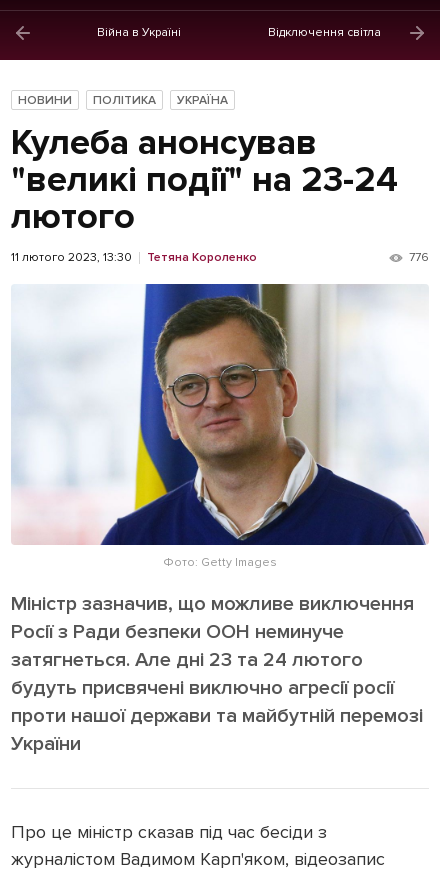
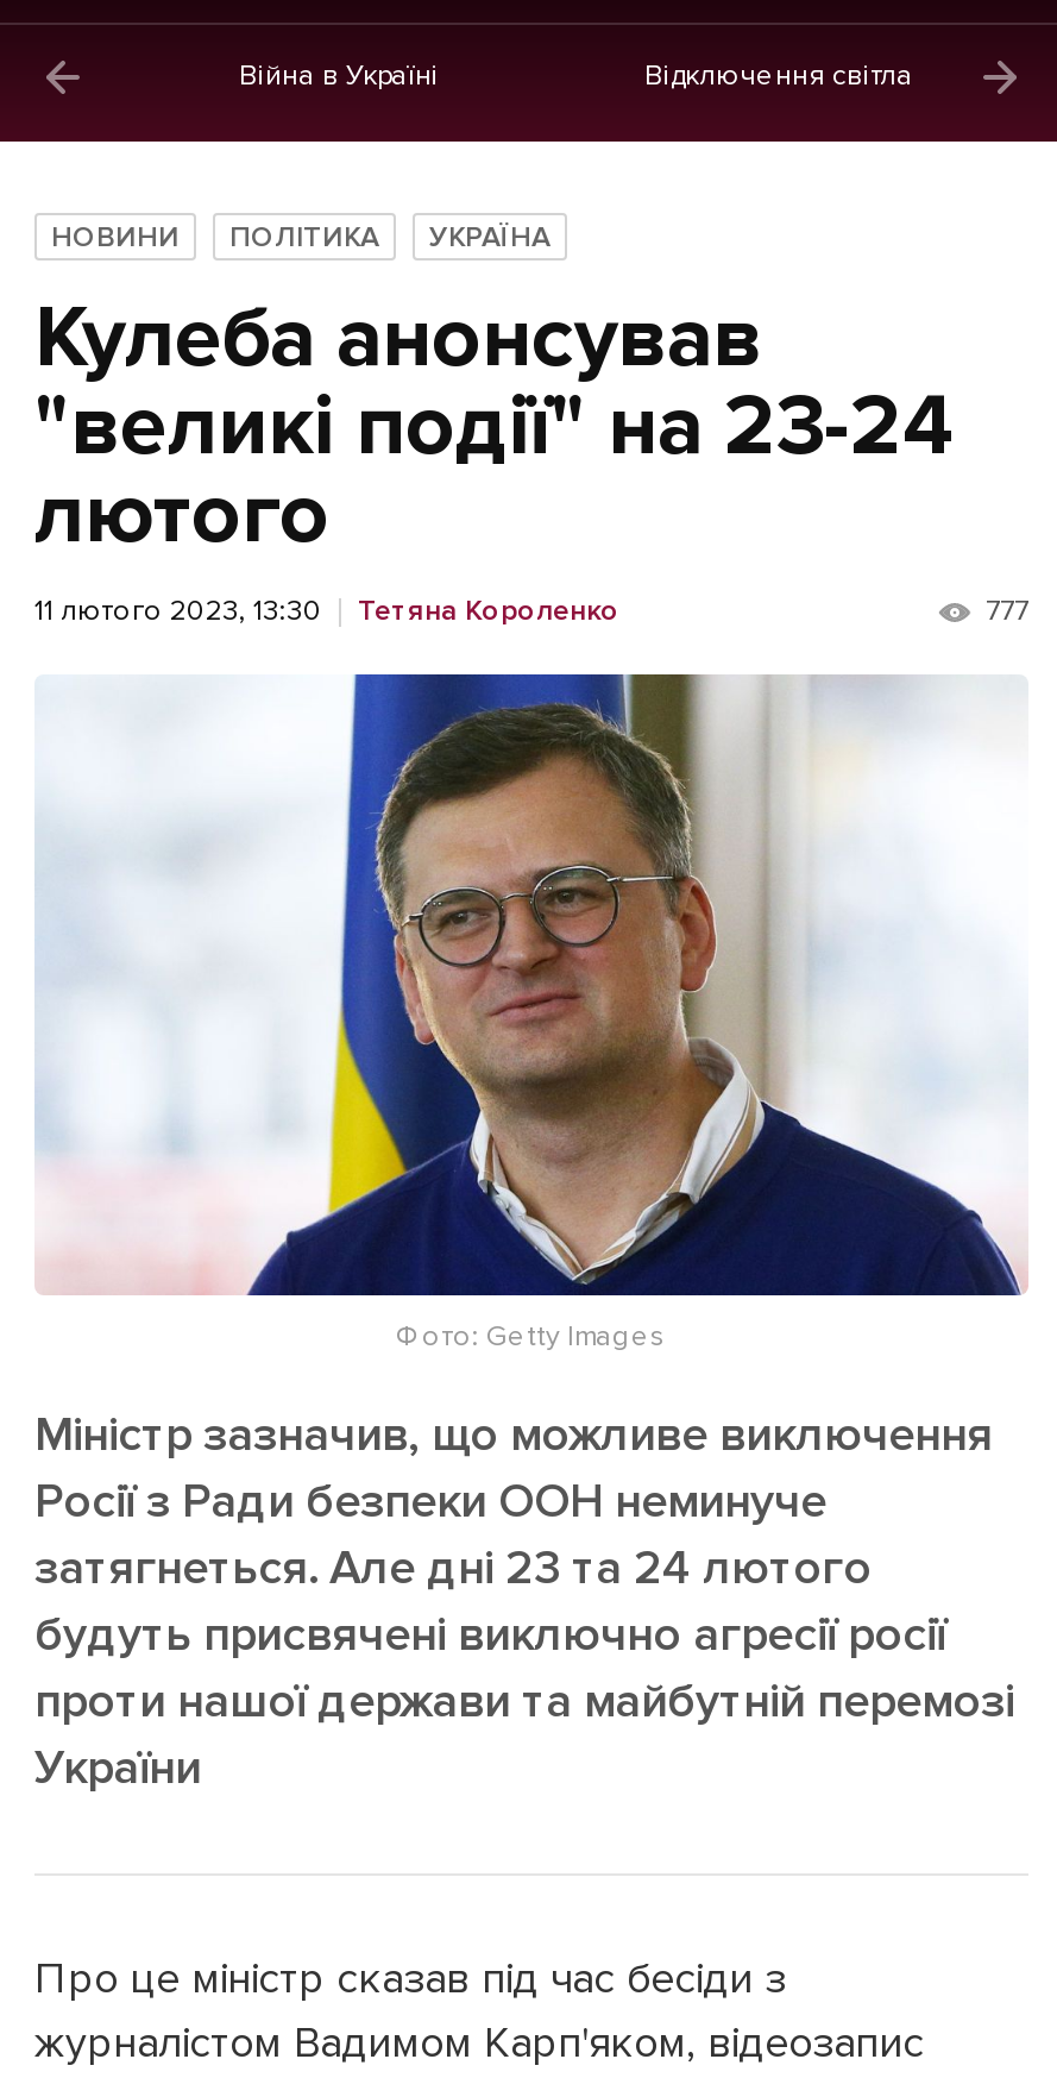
[409,250,429,265] 776 -> [986,594,1028,630] 777

